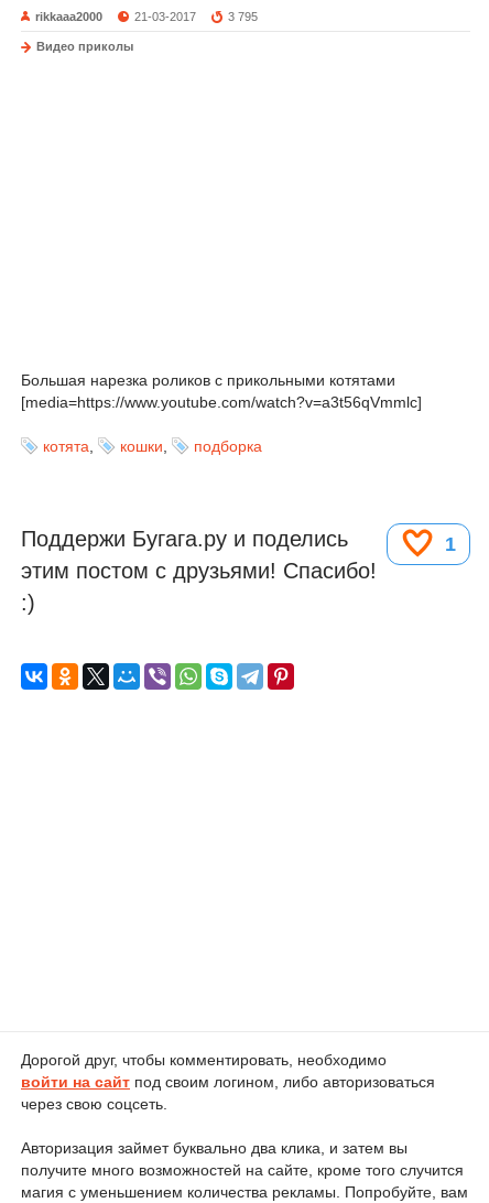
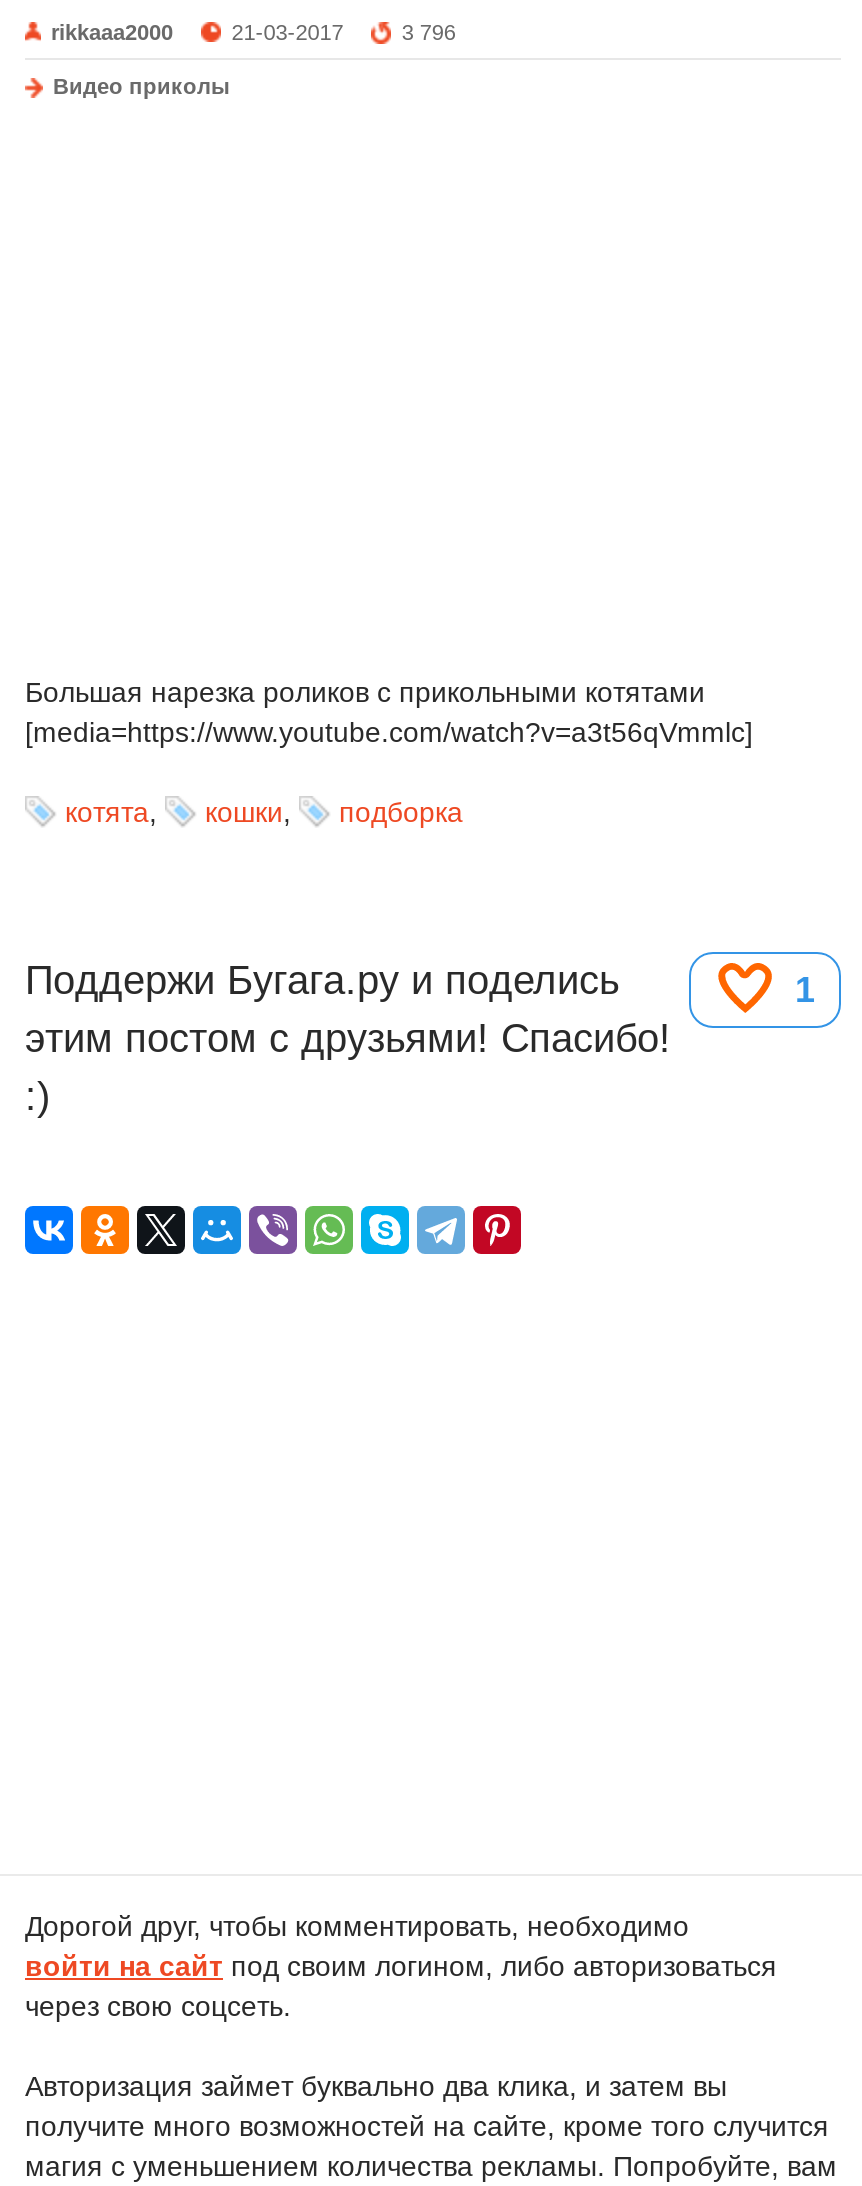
[228,10,258,23] 3 795 -> [402,20,456,44] 3 796

